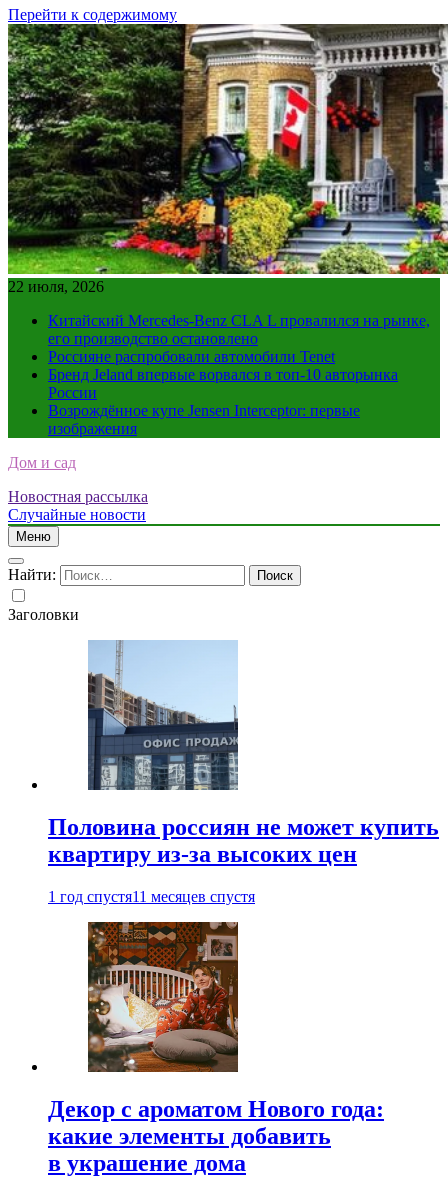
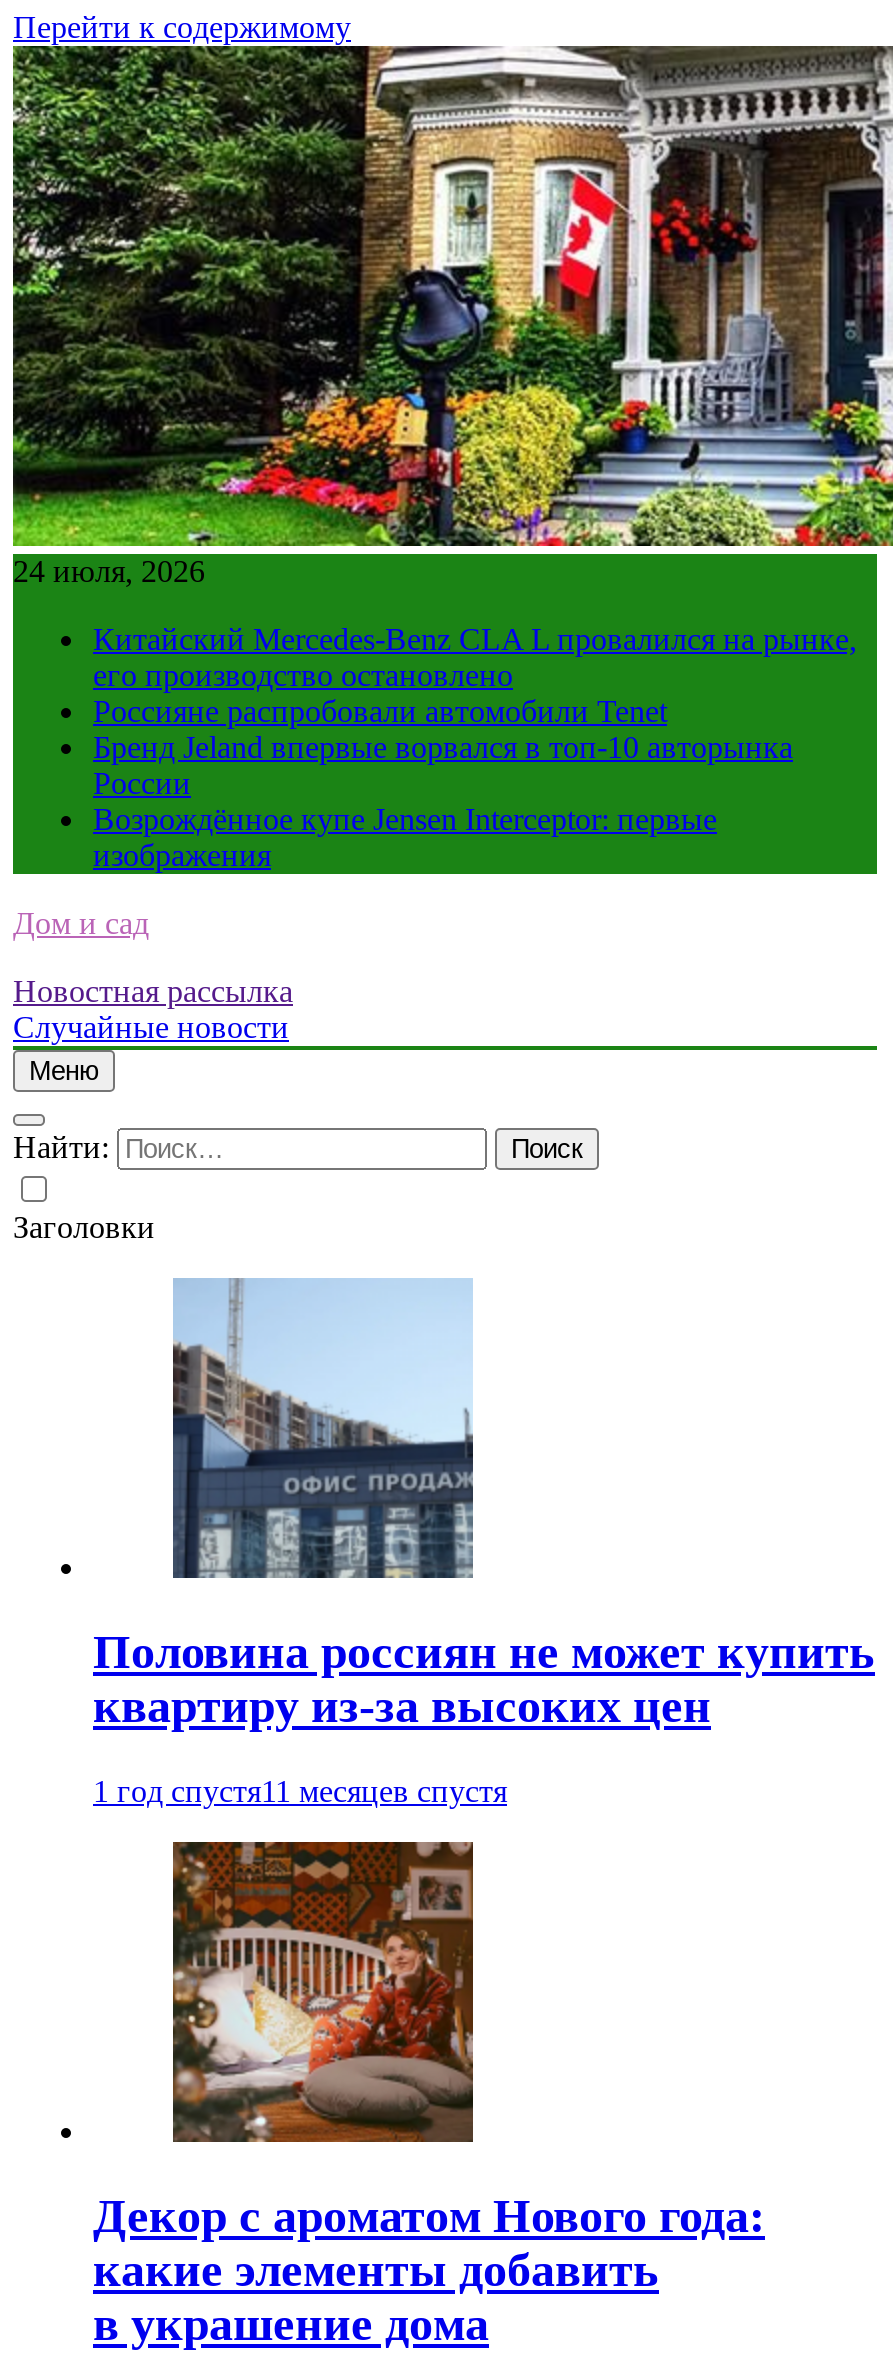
[8,278,104,295] 22 июля, 2026 -> [13,554,205,588] 24 июля, 2026

